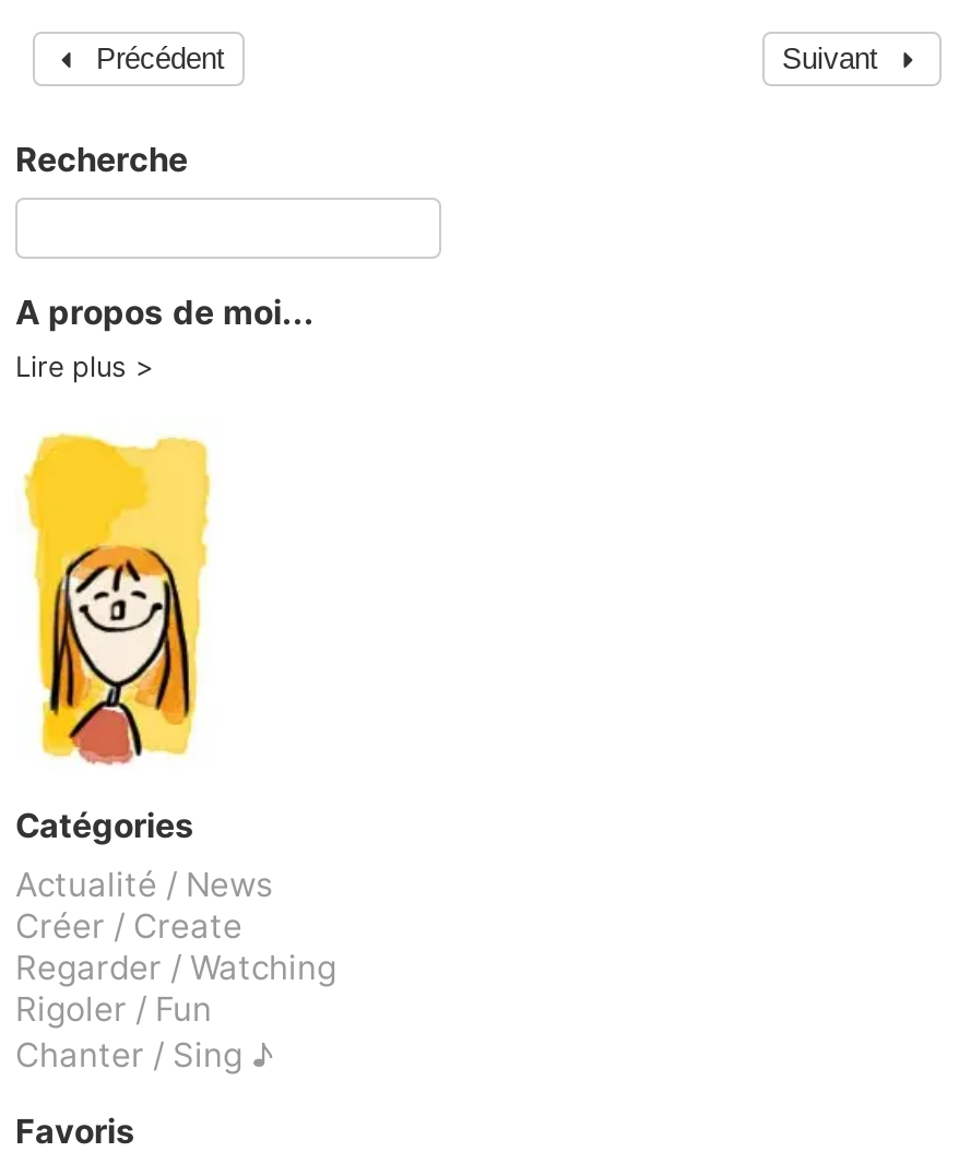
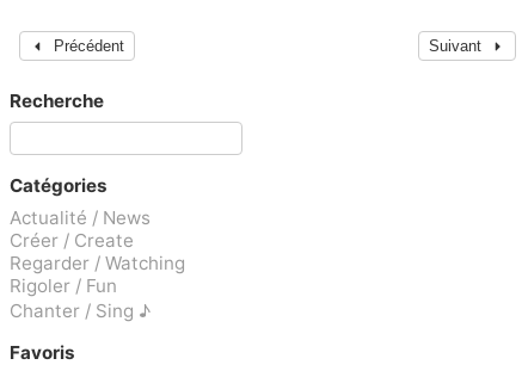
[15,292,315,384] A propos de moi... | Lire plus -> none
[22,431,212,765] [image] -> none

